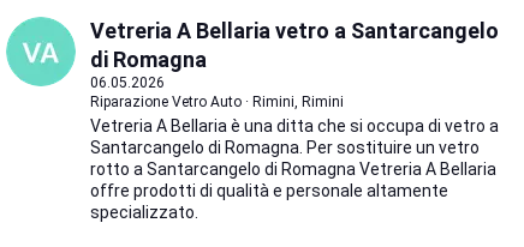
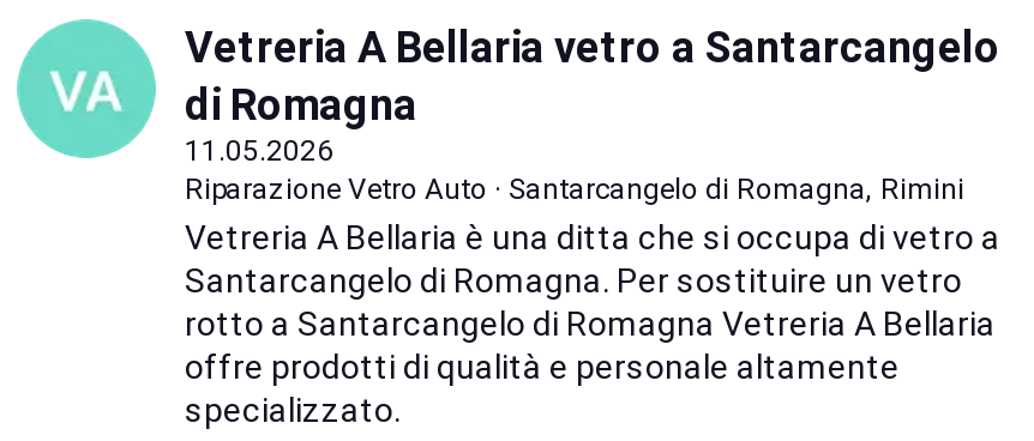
[90,74,344,110] 06.05.2026 | Riparazione Vetro Auto · Rimini, Rimini -> [185,134,964,206] 11.05.2026 | Riparazione Vetro Auto · Santarcangelo di Romagna, Rimini

